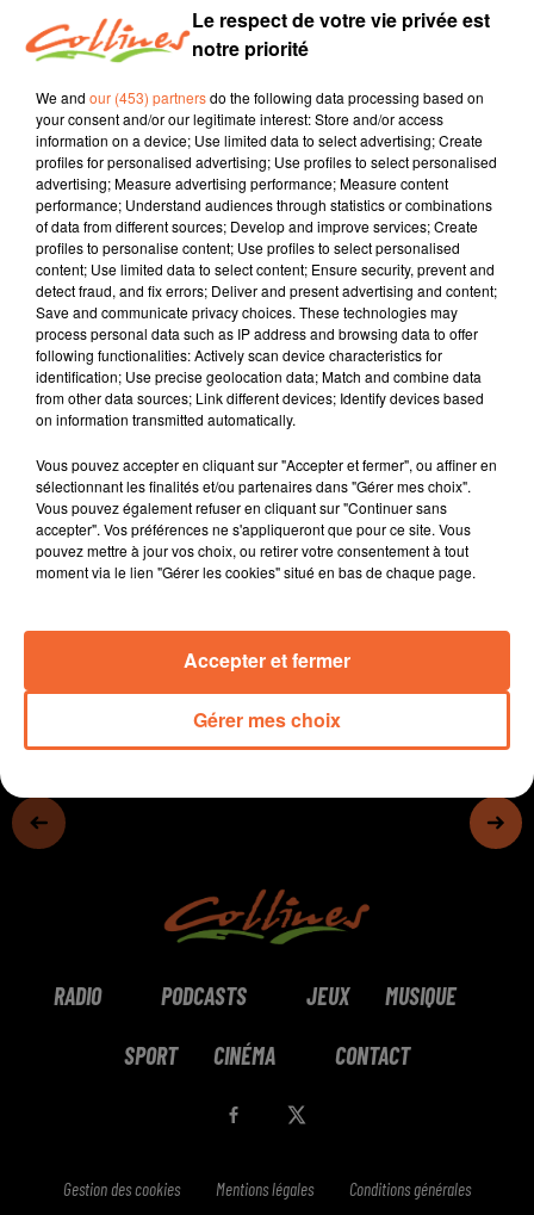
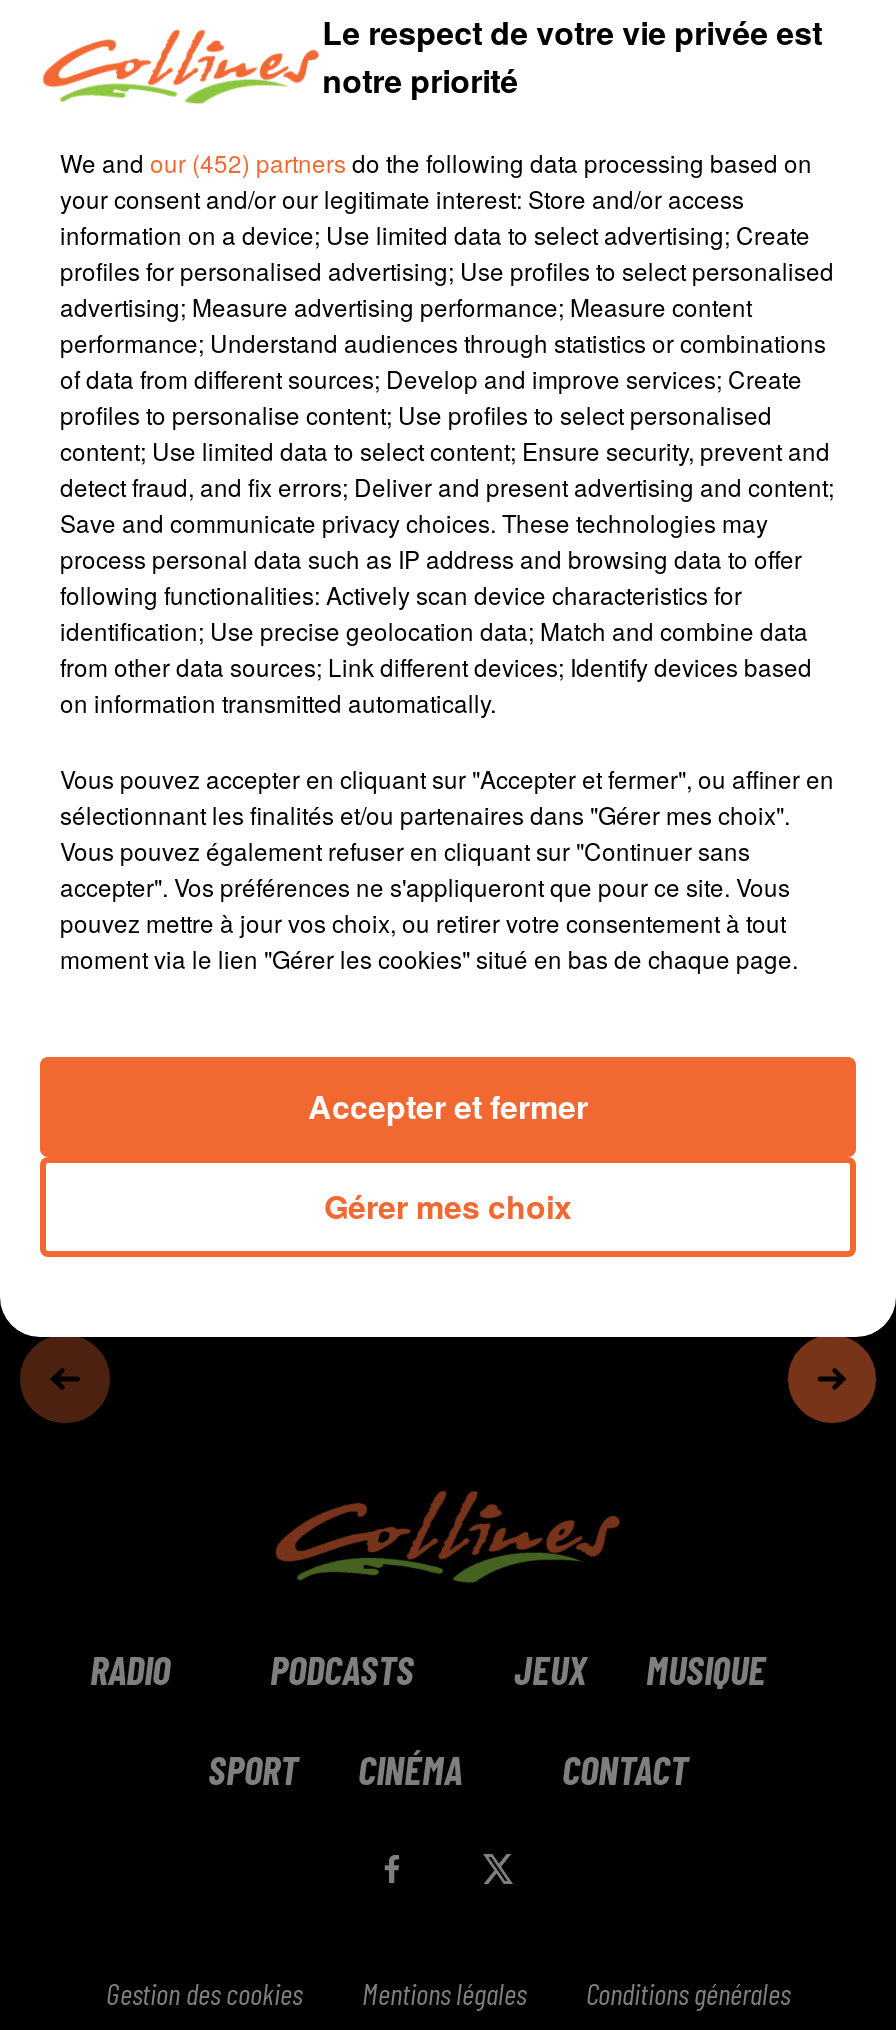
[36,87,484,107] We and our (453) partners do the following data processing based on -> [60,145,812,179] We and our (452) partners do the following data processing based on

